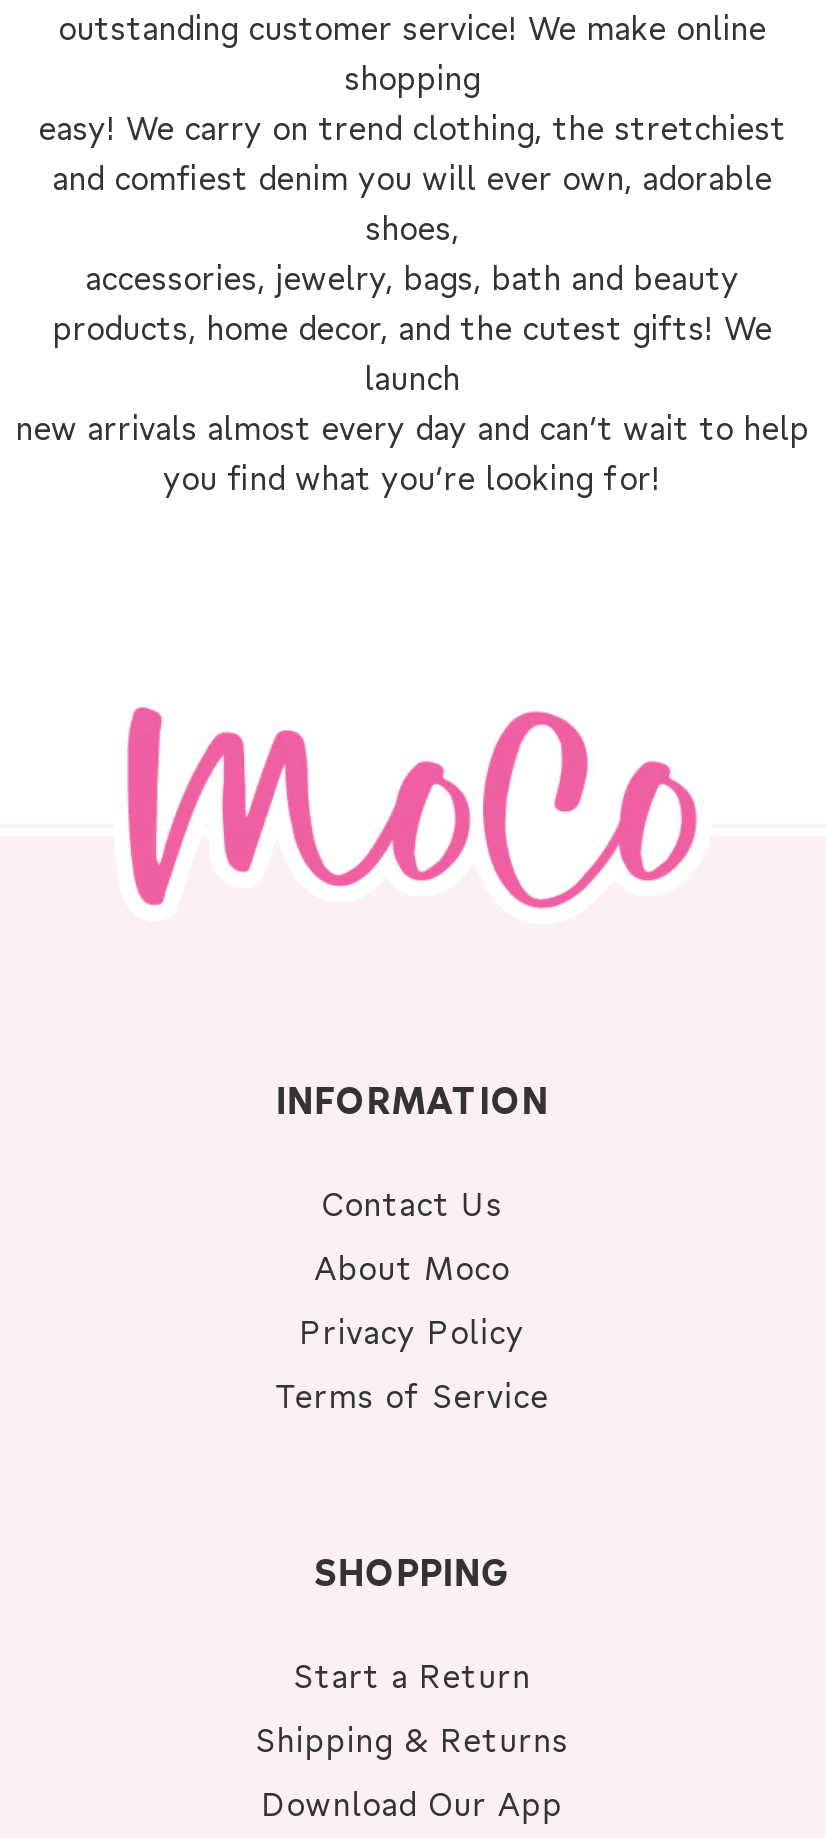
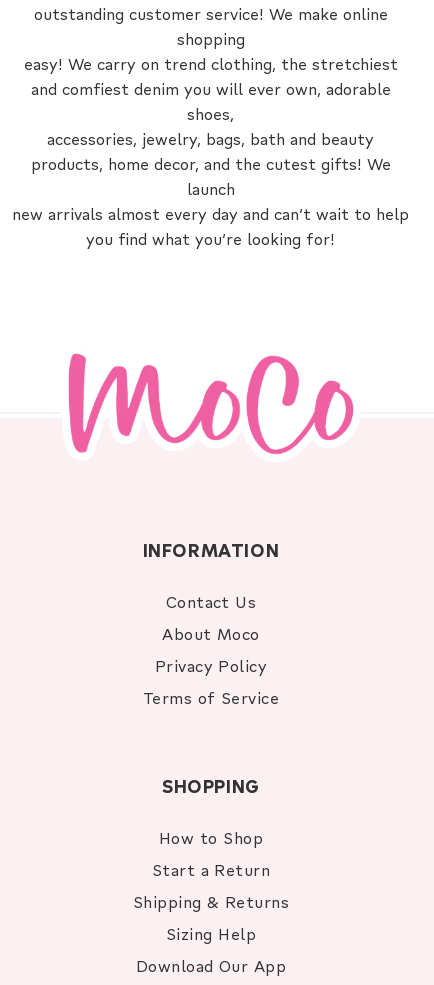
none -> [159,827,263,848] How to Shop
none -> [166,923,256,944] Sizing Help

